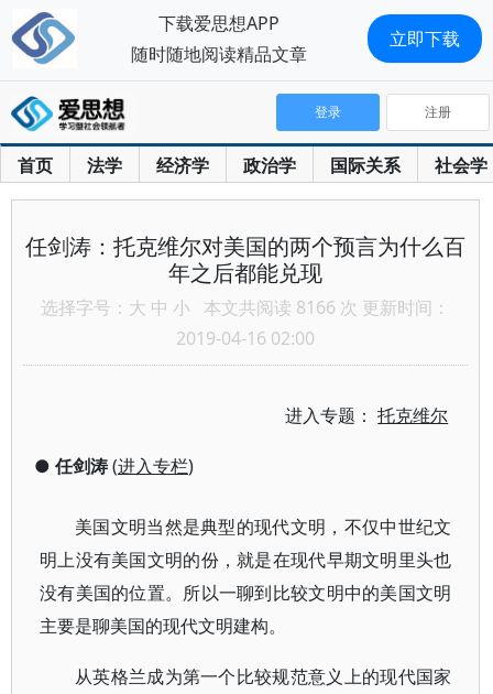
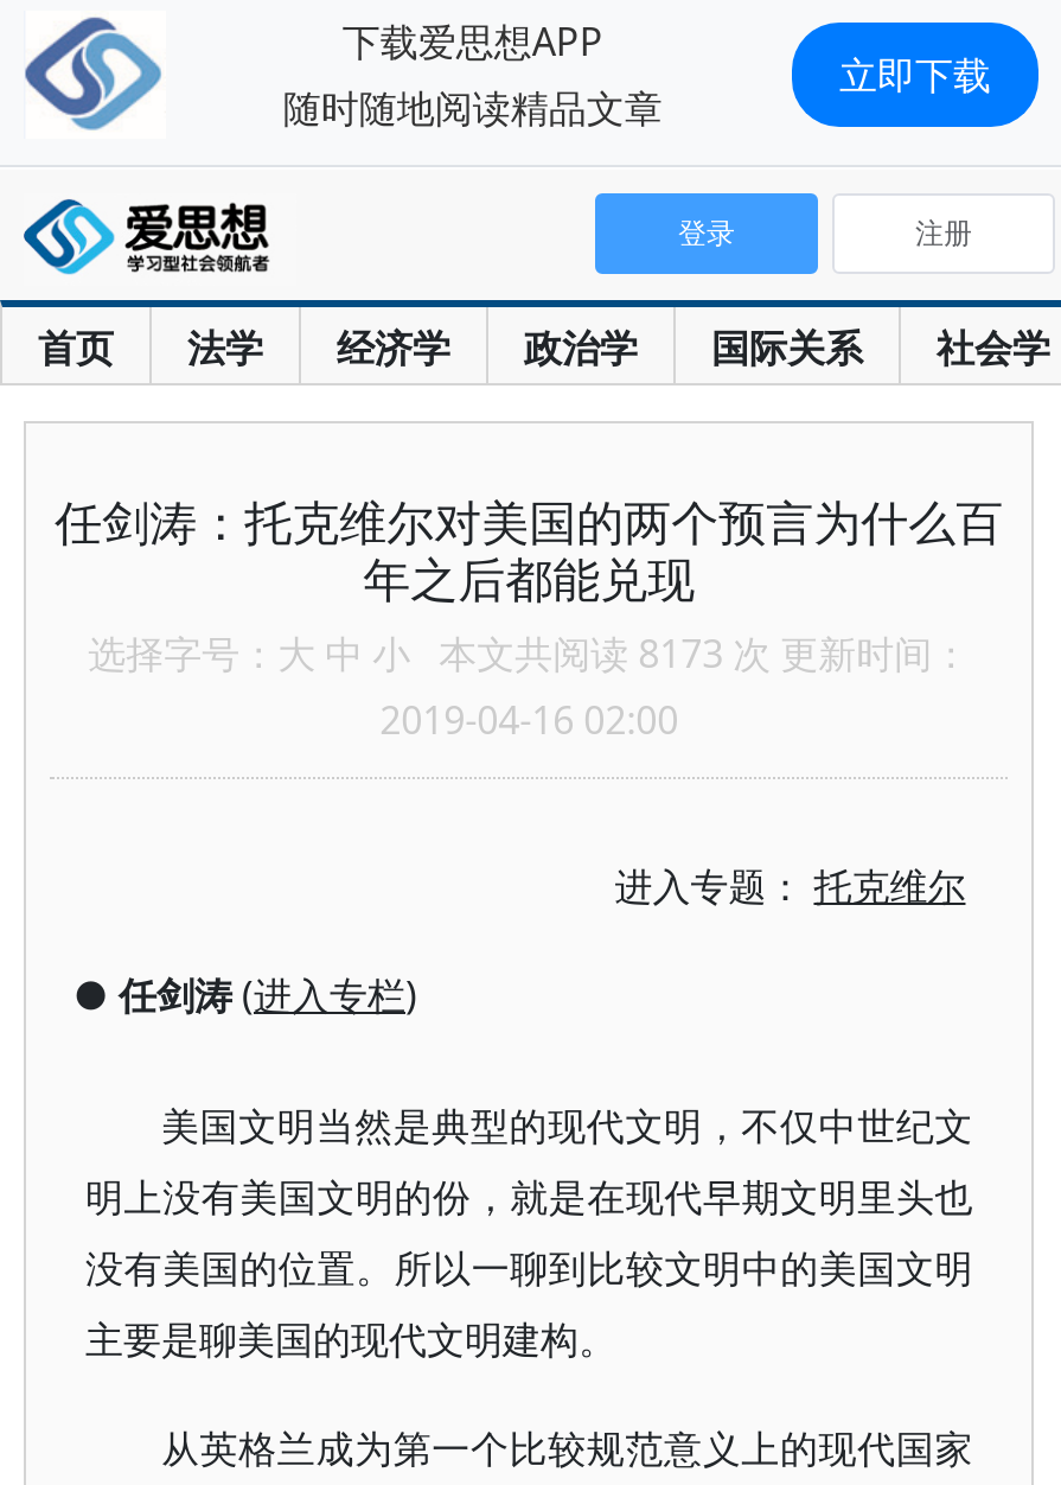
[41,295,450,319] 选择字号：大 中 小本文共阅读 8166 次 更新时间： -> [88,627,970,680] 选择字号：大 中 小本文共阅读 8173 次 更新时间：

